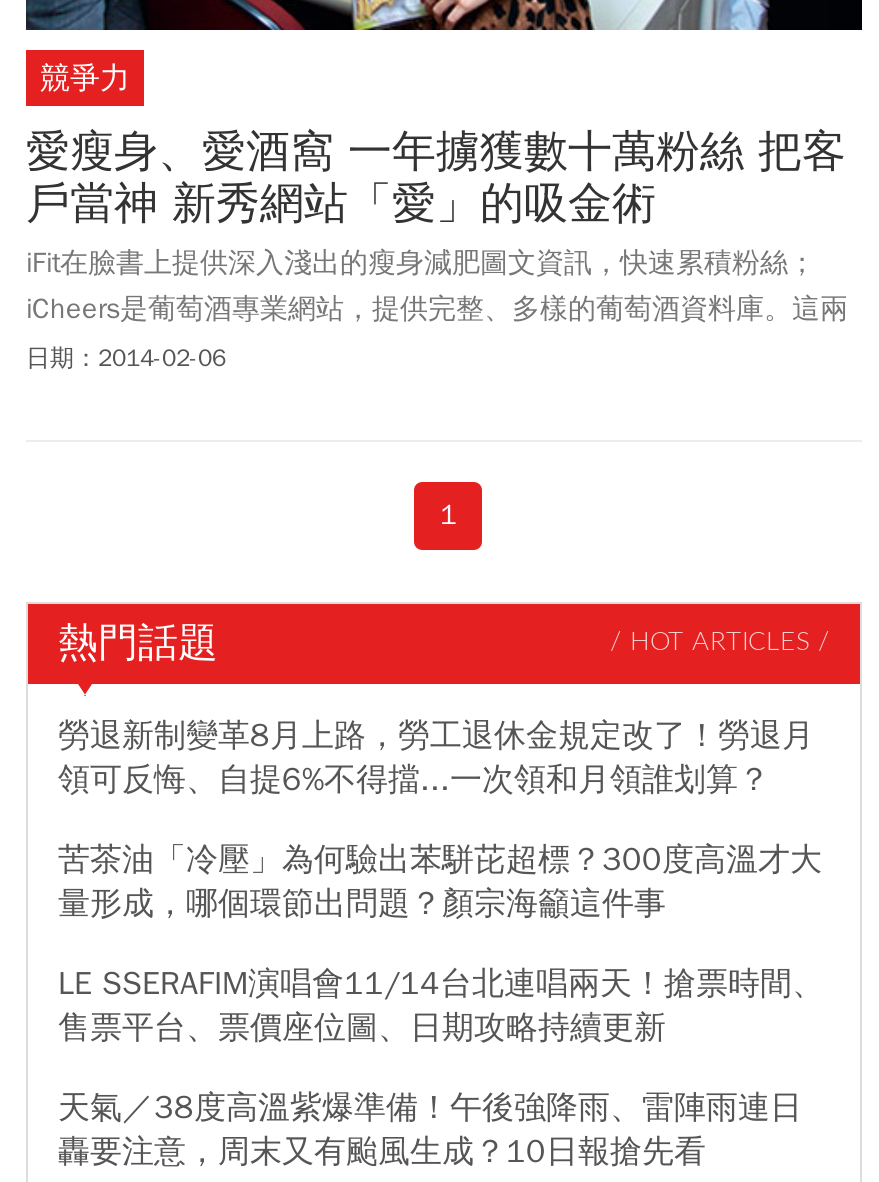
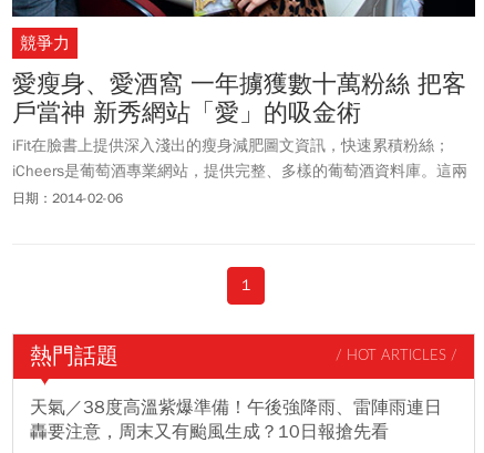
[58,715,824,1047] 勞退新制變革8月上路，勞工退休金規定改了！勞退月 | 領可反悔、自提6%不得擋...一次領和月領誰划算？ | 苦茶油「冷壓」為何驗出苯駢芘超標？300度高溫才大 | 量形成，哪個環節出問題？顏宗海籲這件事 | LE SSERAFIM演唱會11/14台北連唱兩天！搶票時間、 | 售票平台、票價座位圖、日期攻略持續更新 -> none

